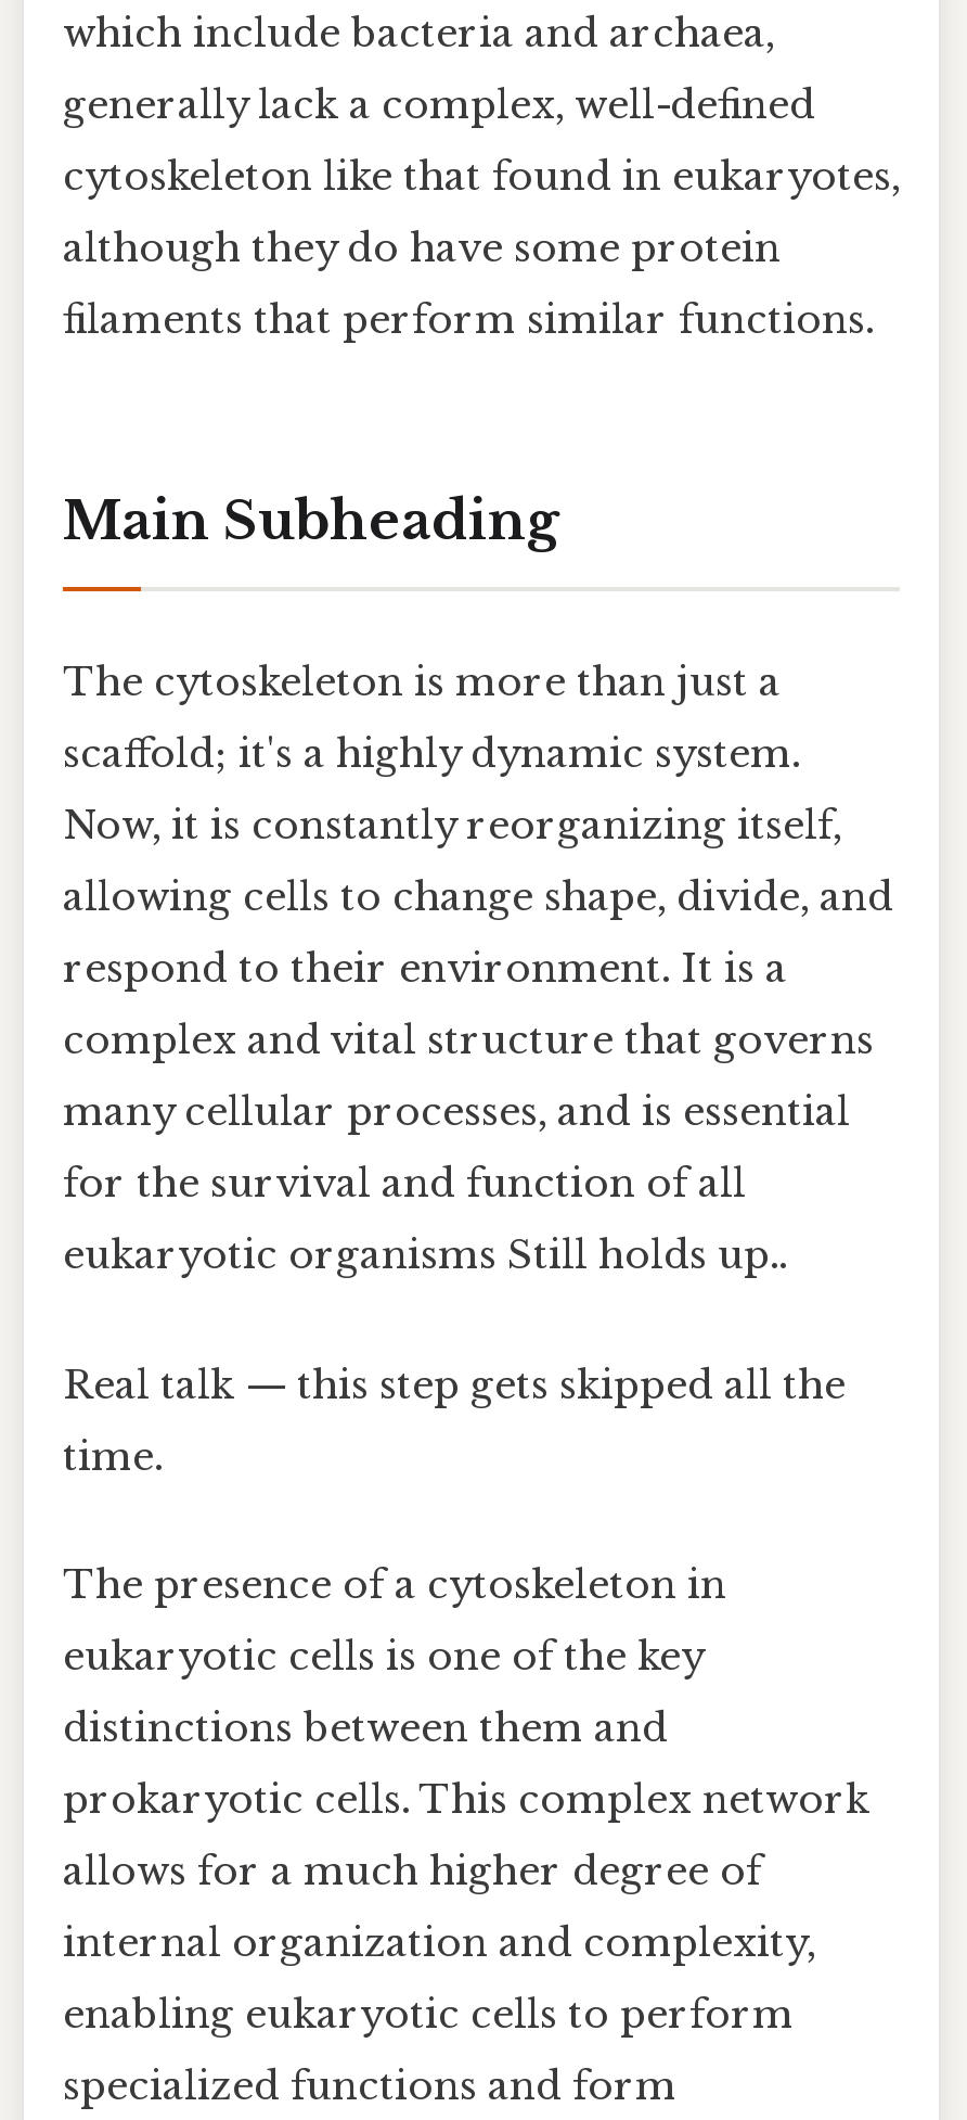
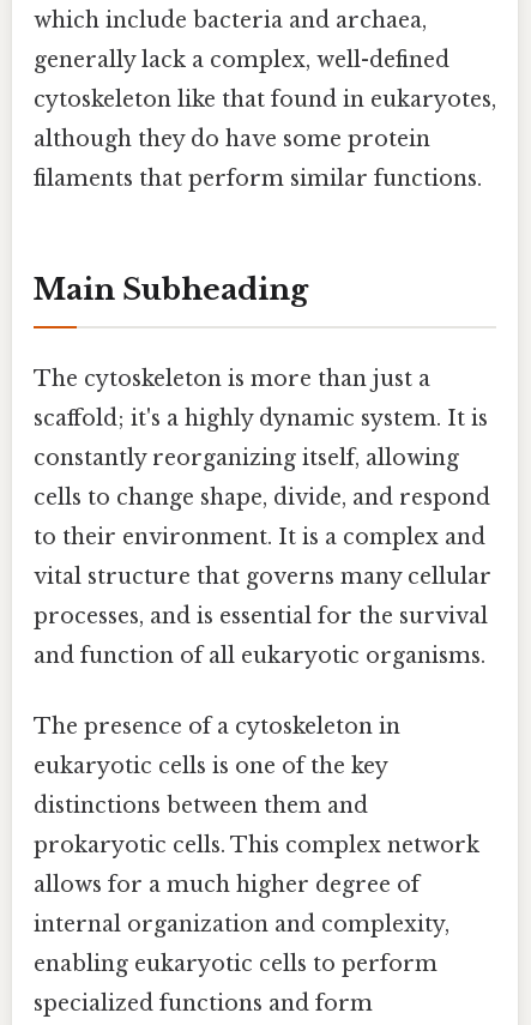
[63,730,893,1480] scaffold; it's a highly dynamic system. | Now, it is constantly reorganizing itself, | allowing cells to change shape, divide, and | respond to their environment. It is a | complex and vital structure that governs | many cellular processes, and is essential | for the survival and function of all | eukaryotic organisms Still holds up.. | Real talk — this step gets skipped all the | time. -> [34,405,491,669] scaffold; it's a highly dynamic system. It is | constantly reorganizing itself, allowing | cells to change shape, divide, and respond | to their environment. It is a complex and | vital structure that governs many cellular | processes, and is essential for the survival | and function of all eukaryotic organisms.

